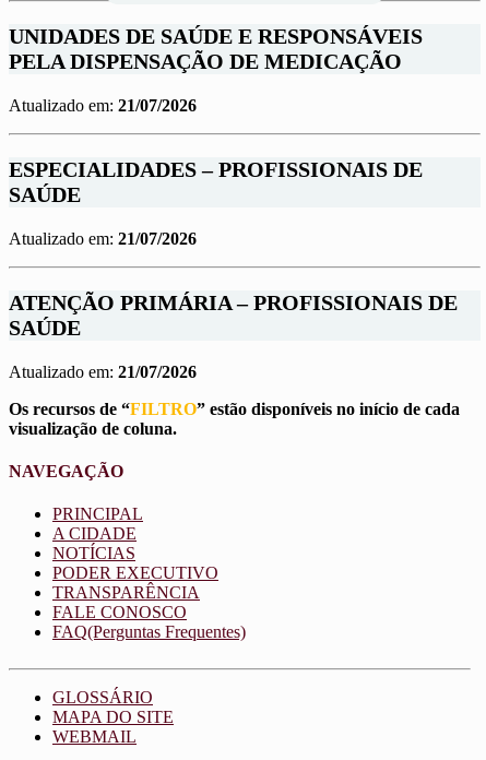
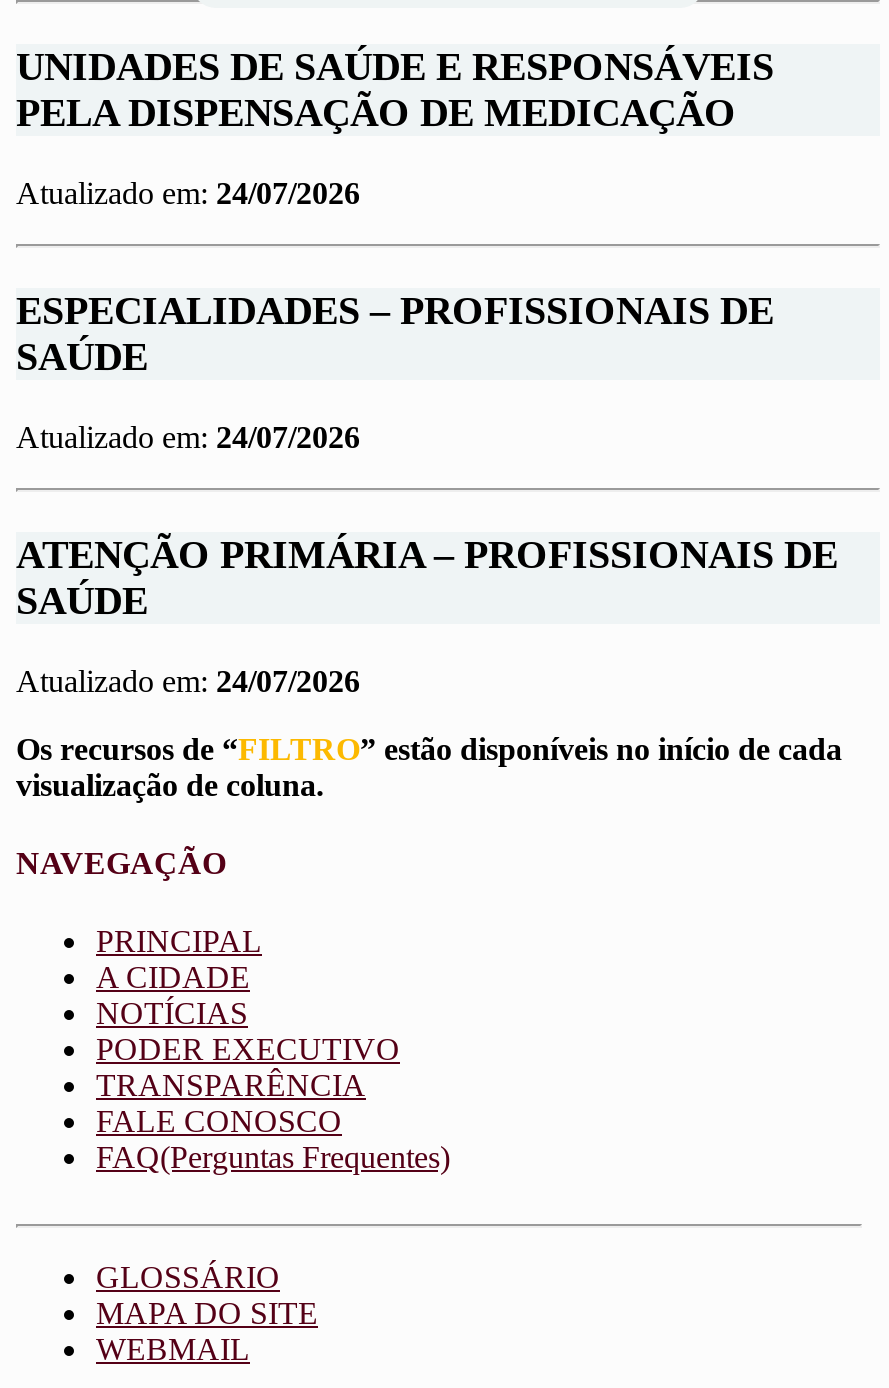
[9,96,197,114] Atualizado em: 21/07/2026 -> [16,176,360,210] Atualizado em: 24/07/2026
[9,229,197,248] Atualizado em: 21/07/2026 -> [16,420,360,454] Atualizado em: 24/07/2026
[9,362,197,381] Atualizado em: 21/07/2026 -> [16,664,360,698] Atualizado em: 24/07/2026

